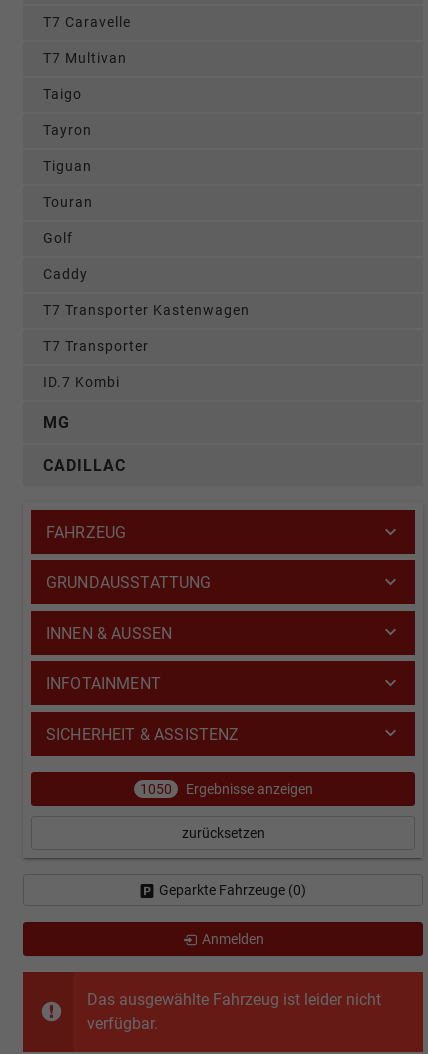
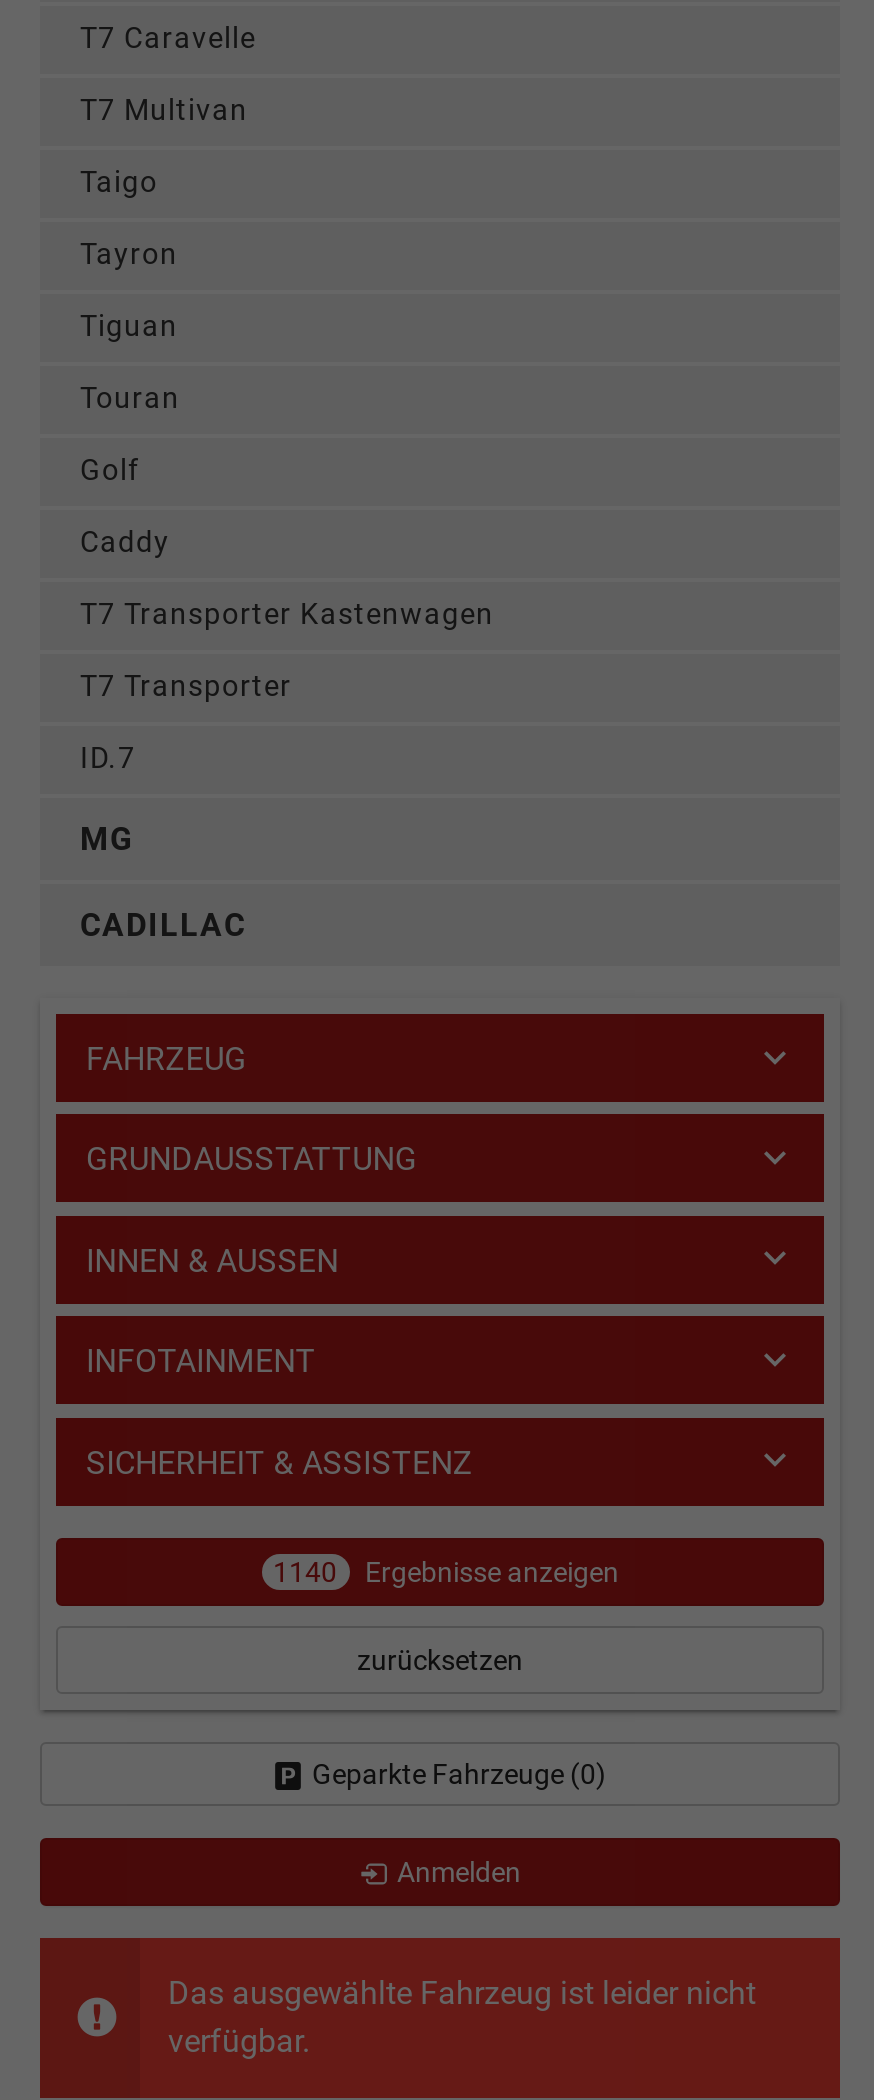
[43,374,120,391] ID.7 Kombi -> [80,742,136,776] ID.7
[139,781,312,797] 1050 Ergebnisse anzeigen -> [273,1556,619,1588] 1140 Ergebnisse anzeigen

